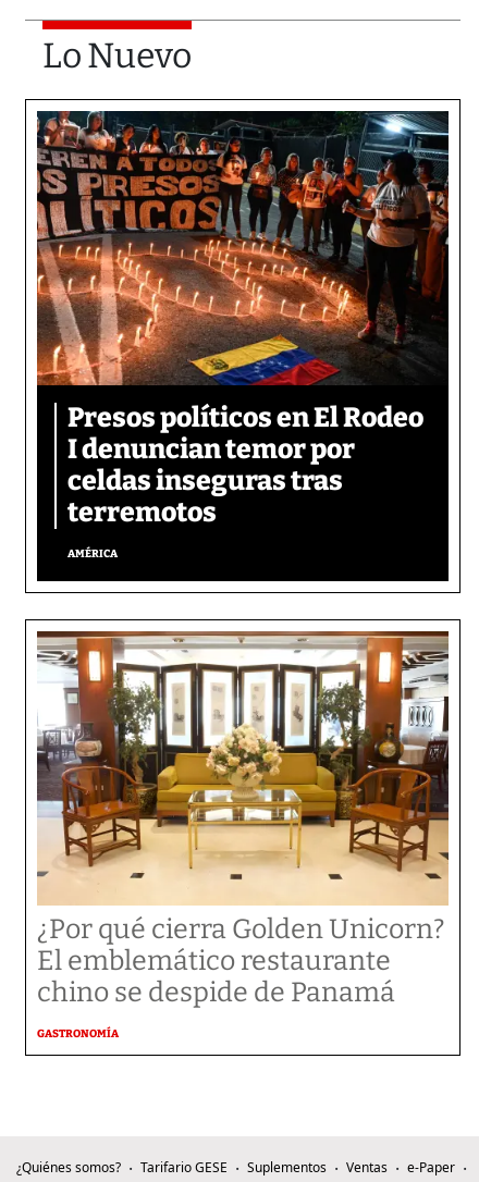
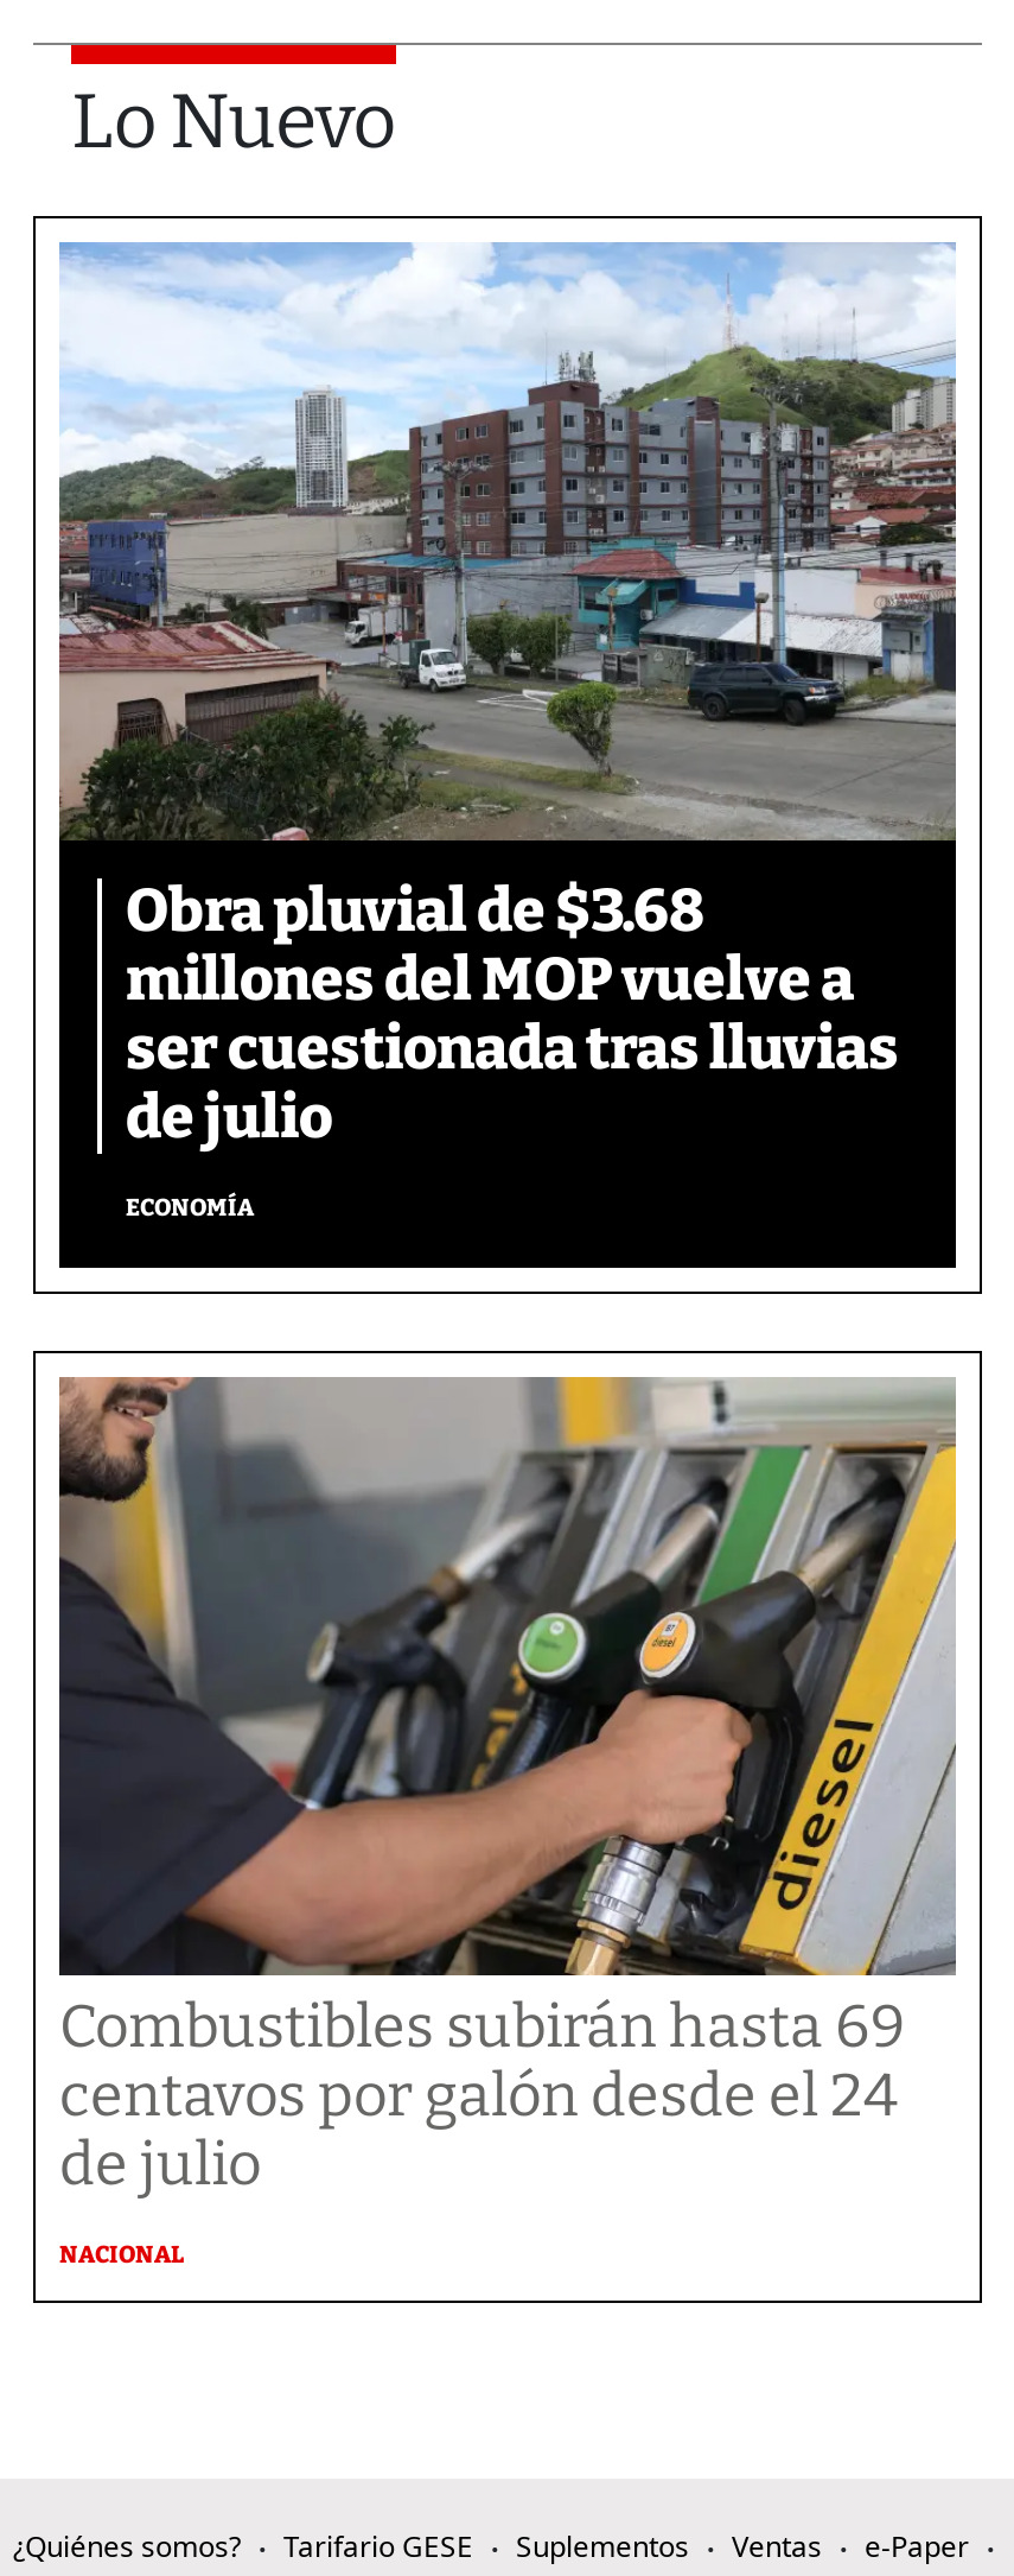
[36,110,450,529] [image] | Presos políticos en El Rodeo | I denuncian temor por | celdas inseguras tras | terremotos -> [57,242,958,1153] [image] | Obra pluvial de $3.68 | millones del MOP vuelve a | ser cuestionada tras lluvias | de julio
[67,547,118,560] AMÉRICA -> [126,1193,254,1222] ECONOMÍA
[37,630,450,1009] [image] | ¿Por qué cierra Golden Unicorn? | El emblemático restaurante | chino se despide de Panamá -> [57,1377,958,2200] [image] | Combustibles subirán hasta 69 | centavos por galón desde el 24 | de julio
[37,1028,119,1041] GASTRONOMÍA -> [59,2240,185,2269] NACIONAL

